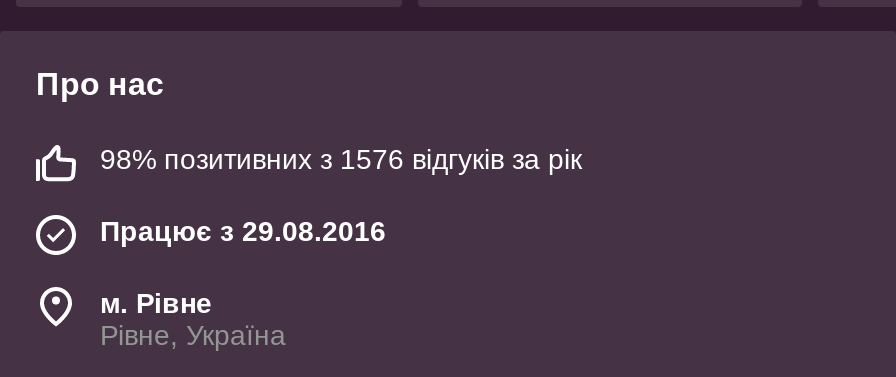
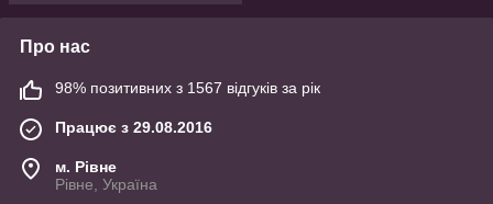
[100,143,582,175] 98% позитивних з 1576 відгуків за рік -> [55,79,320,96] 98% позитивних з 1567 відгуків за рік

